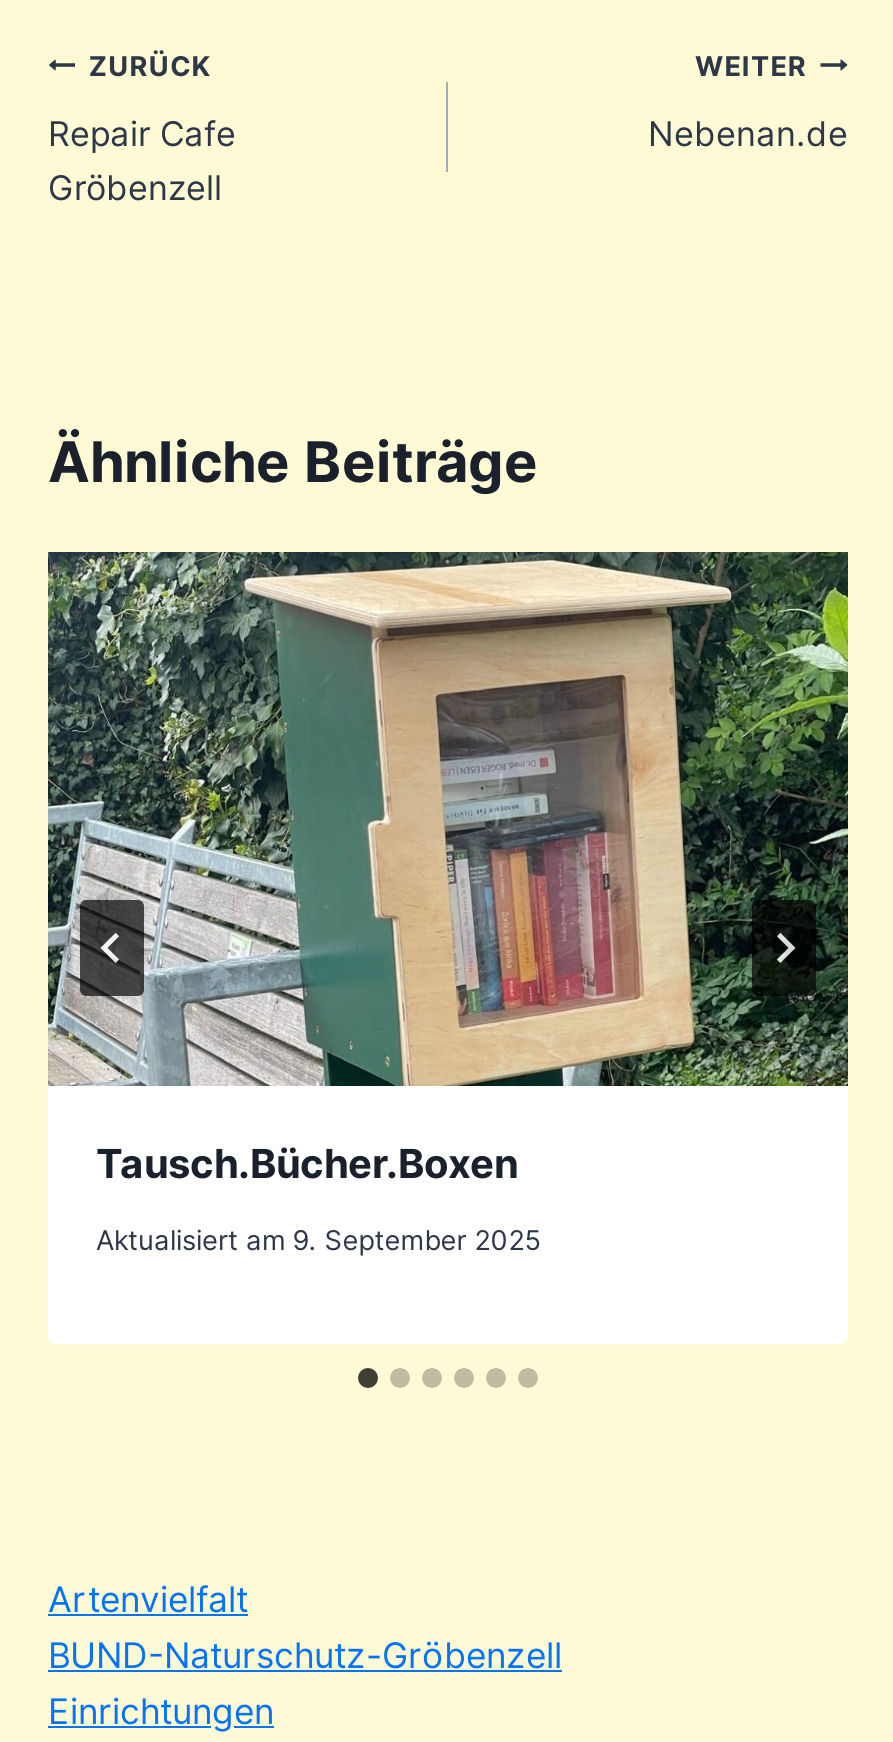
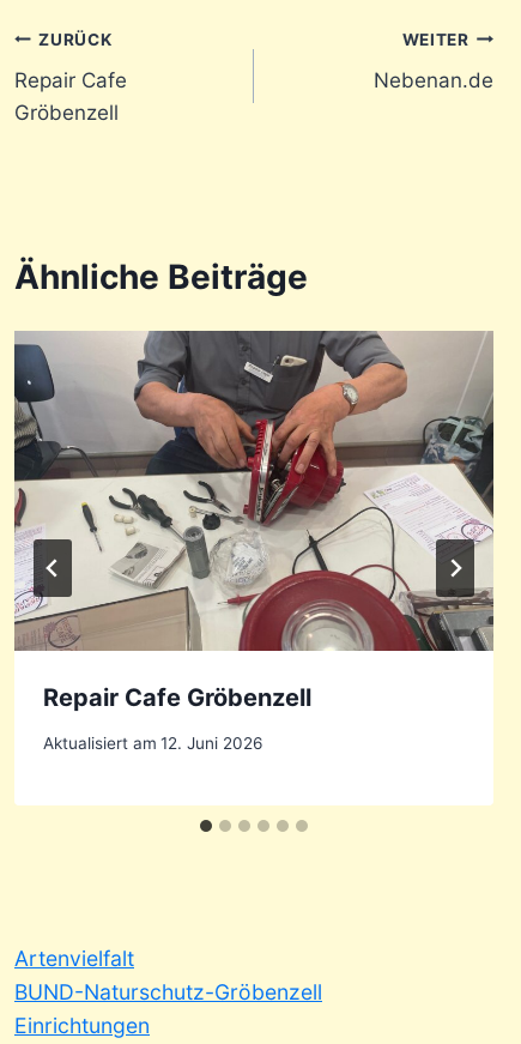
[46,550,850,1188] [image] | Tausch.Bücher.Boxen -> [13,331,495,712] [image] | Repair Cafe Gröbenzell
[96,1225,540,1257] Aktualisiert am 9. September 2025 -> [43,734,263,753] Aktualisiert am 12. Juni 2026

